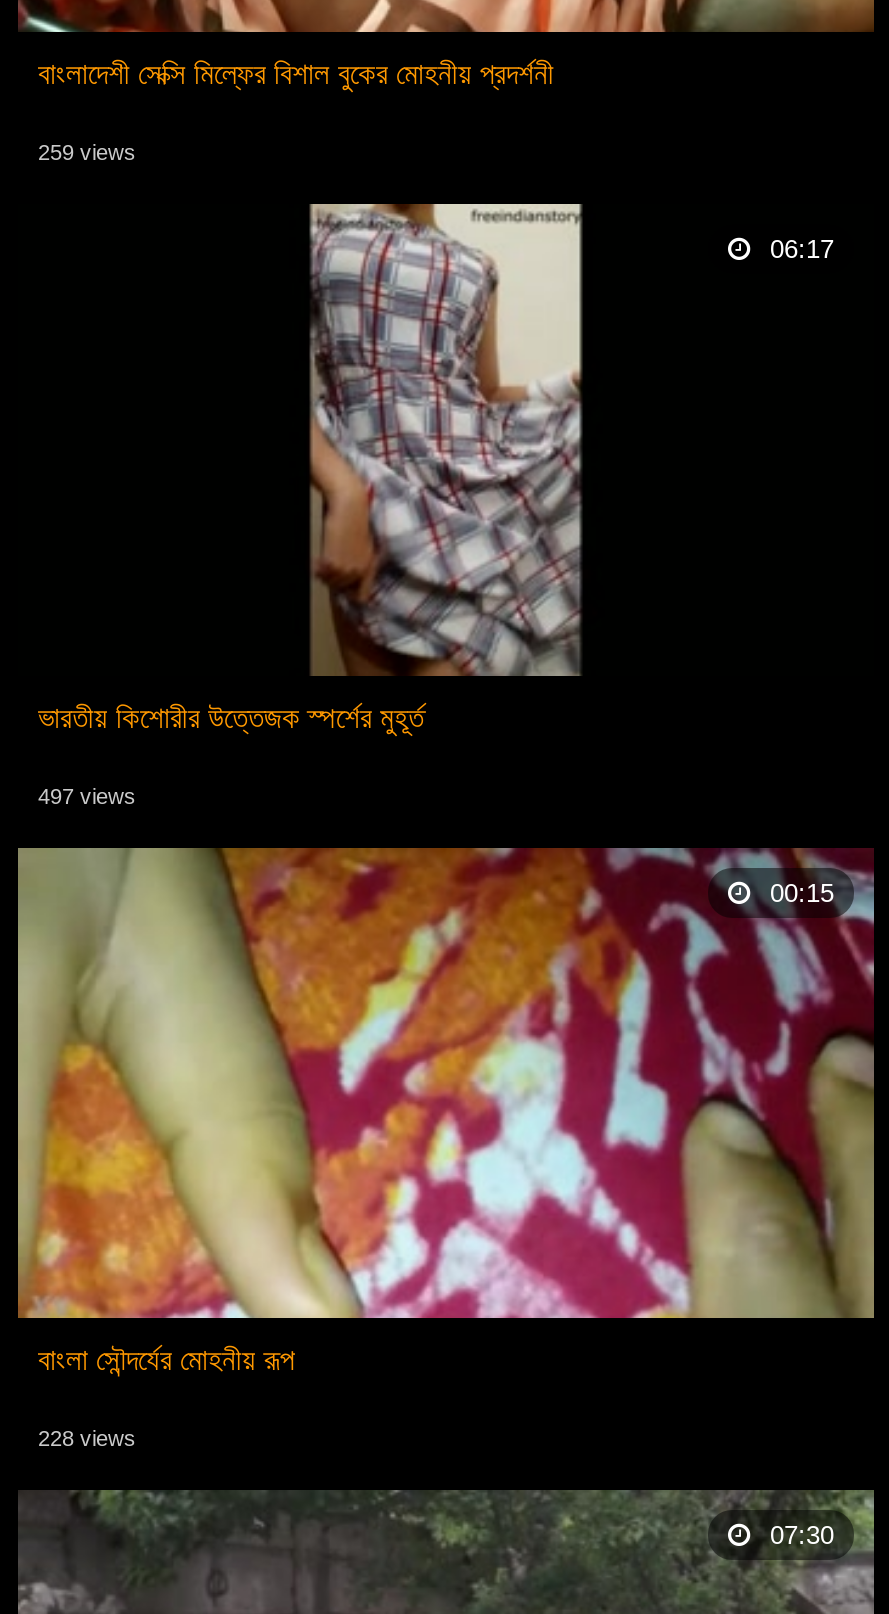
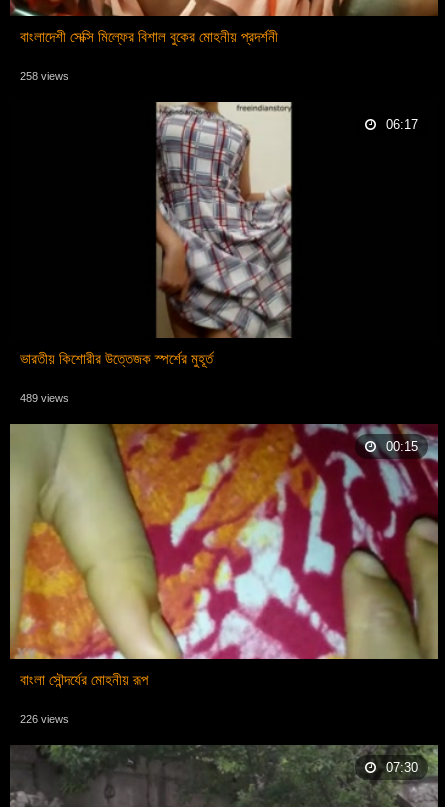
[38,141,136,165] 259 views -> [20,70,69,82] 258 views
[38,784,136,808] 497 views -> [20,392,69,404] 489 views
[38,1426,136,1450] 228 views -> [20,713,69,725] 226 views

